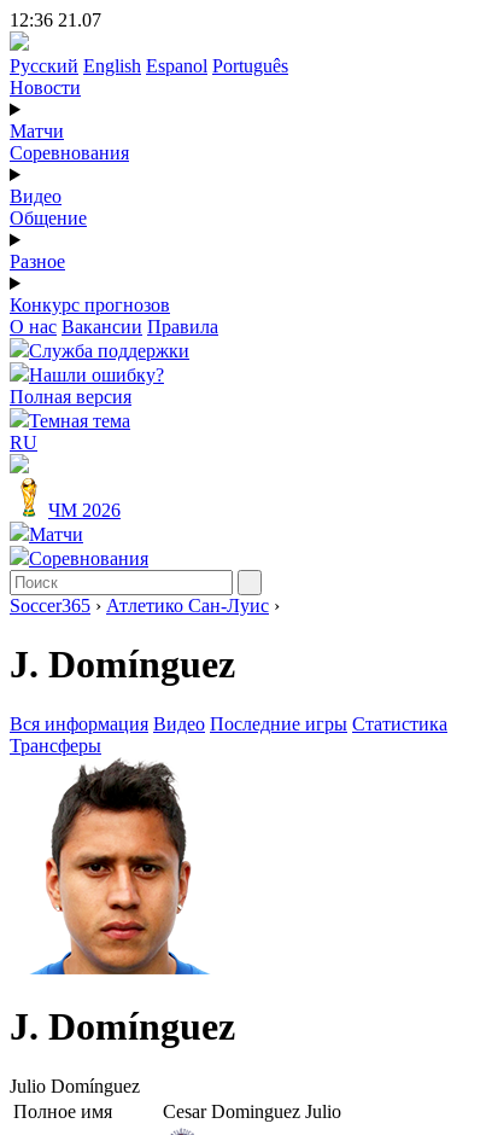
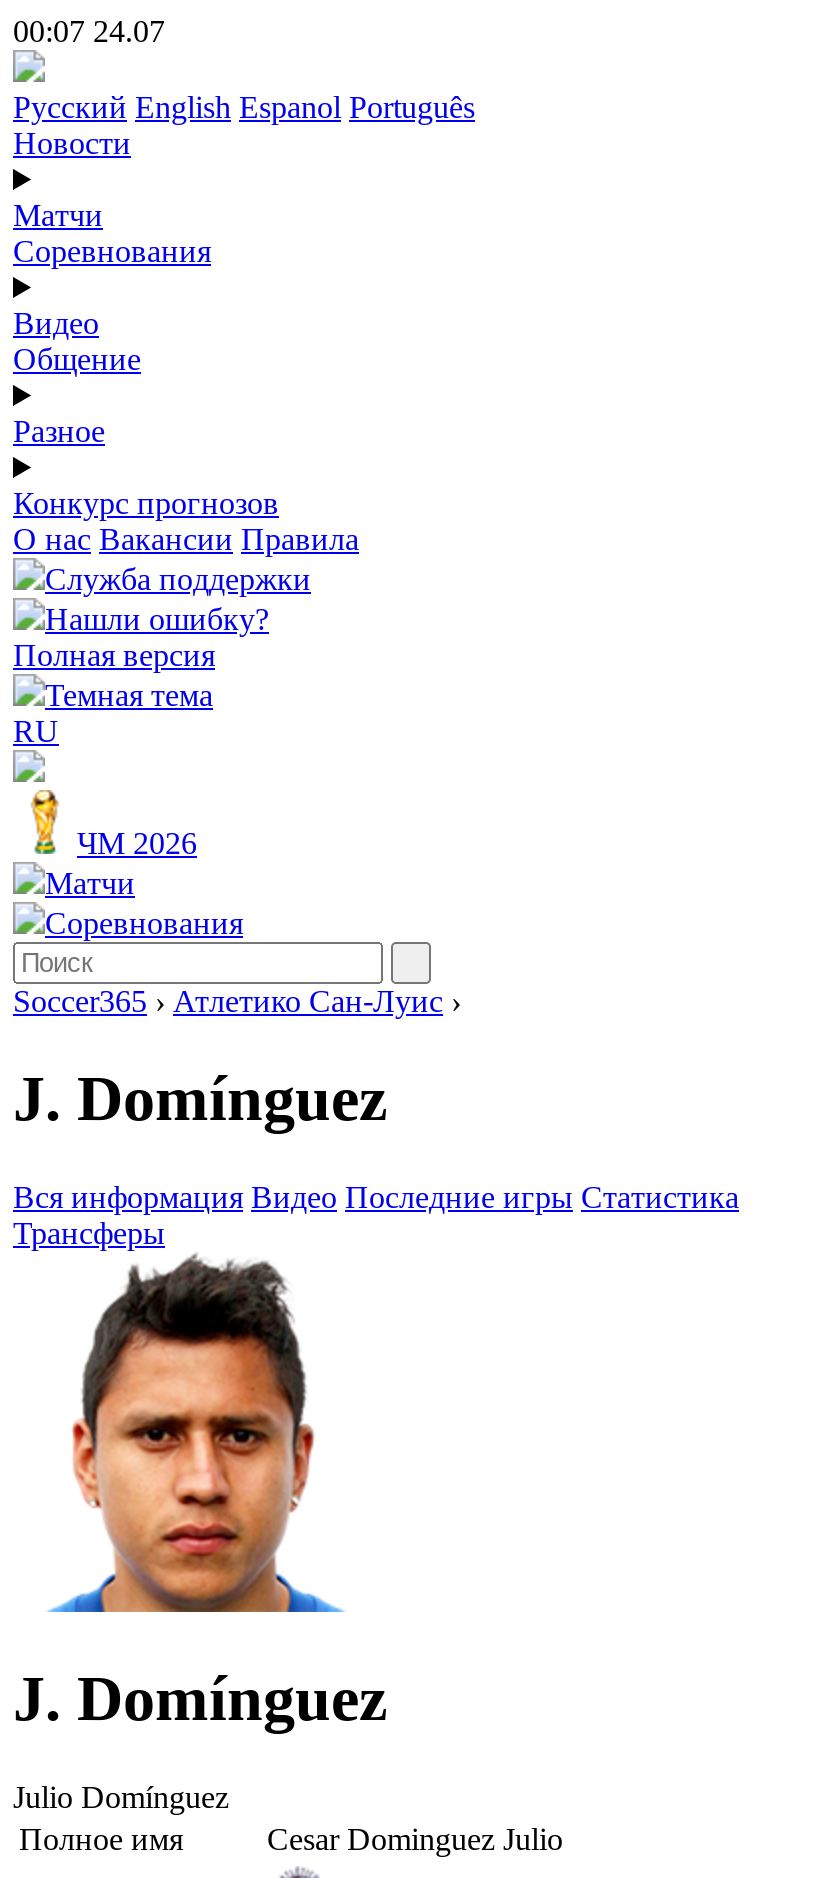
[10,10,101,30] 12:36 21.07 -> [13,14,165,48] 00:07 24.07

